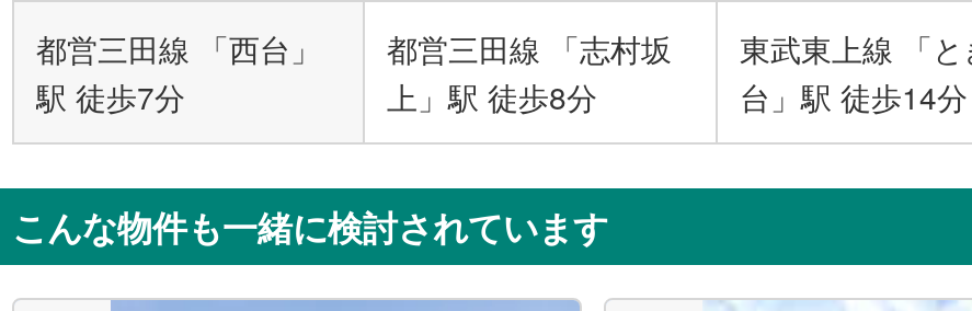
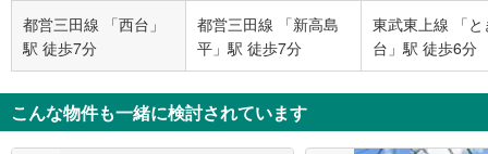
[387,27,672,71] 都営三田線 「志村坂 -> [197,13,339,35] 都営三田線 「新高島
[387,75,597,119] 上」駅 徒歩8分 -> [197,37,302,59] 平」駅 徒歩7分
[740,75,968,119] 台」駅 徒歩14分 -> [373,37,477,59] 台」駅 徒歩6分

